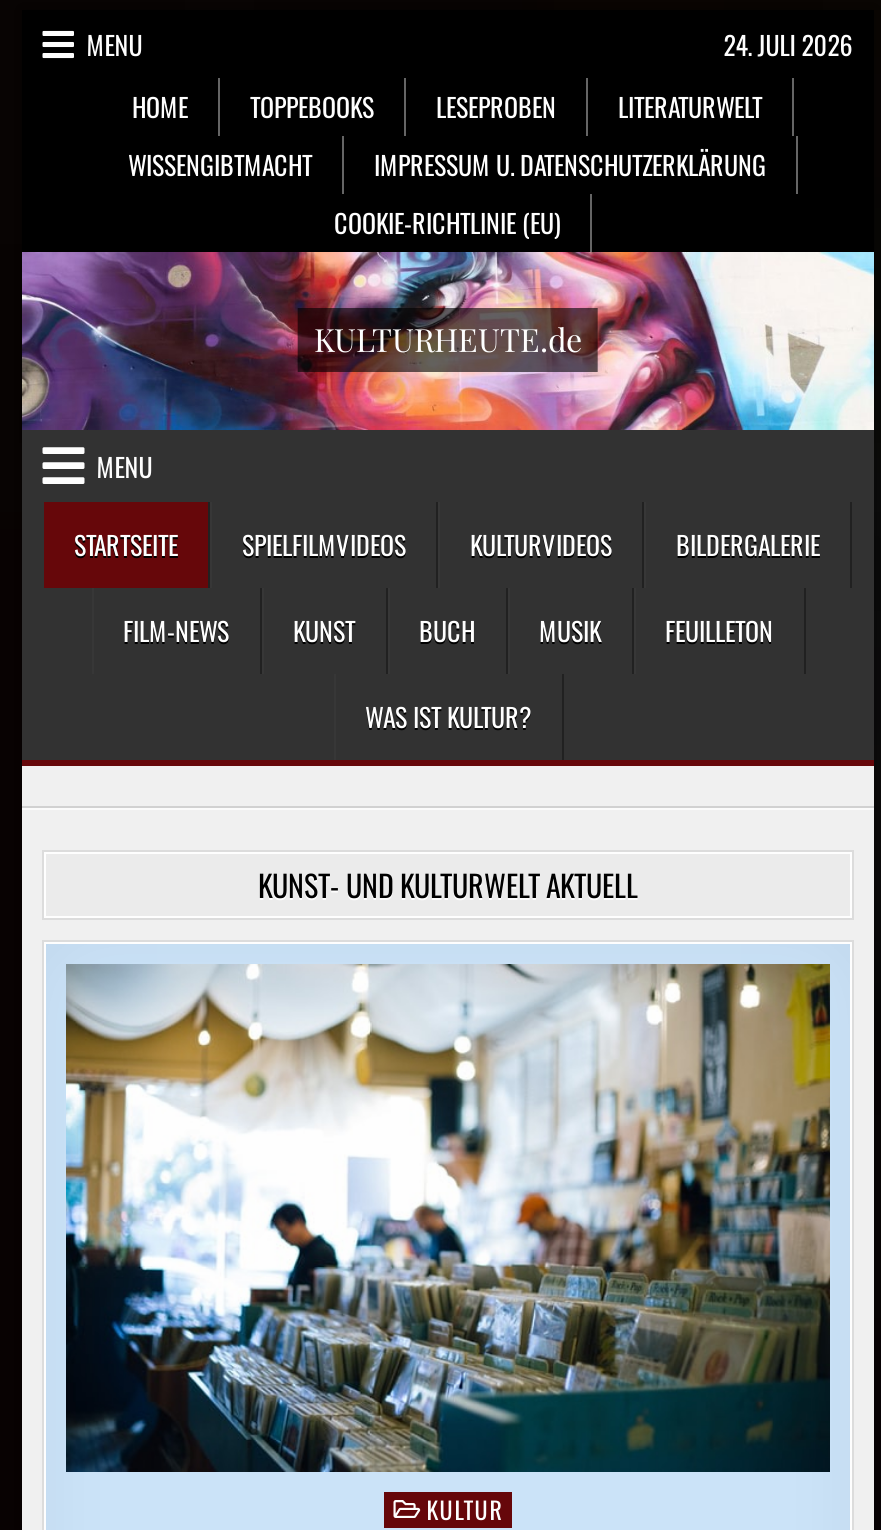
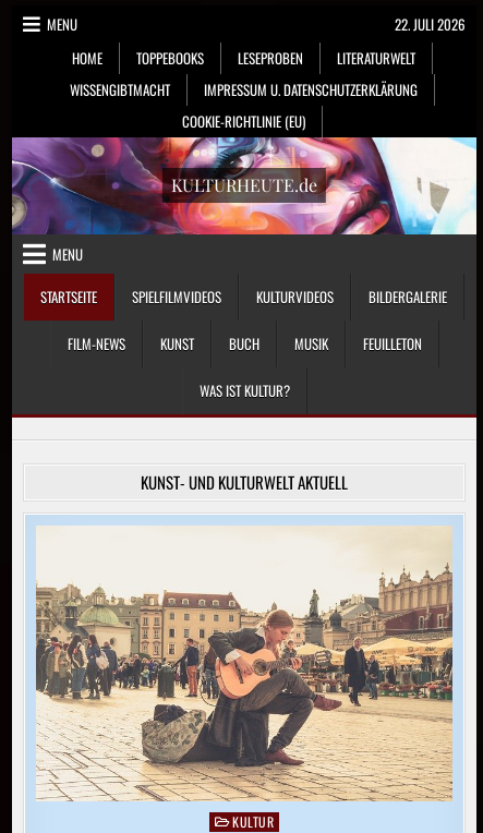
[724,24,854,64] 24. JULI 2026 -> [394,13,465,35] 22. JULI 2026
[64,962,832,1474] [image] -> [35,526,452,801] [image]

